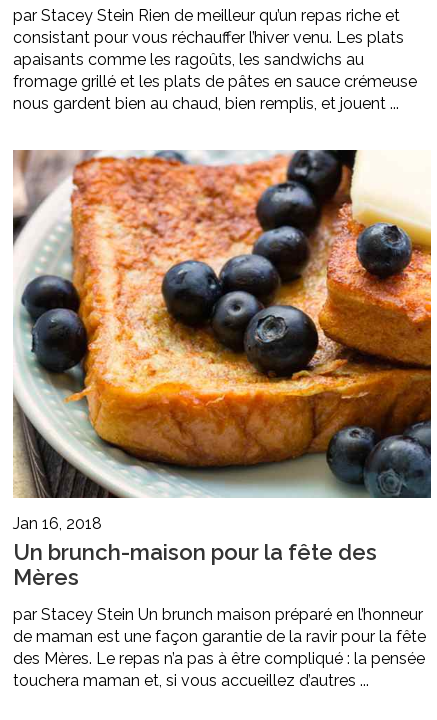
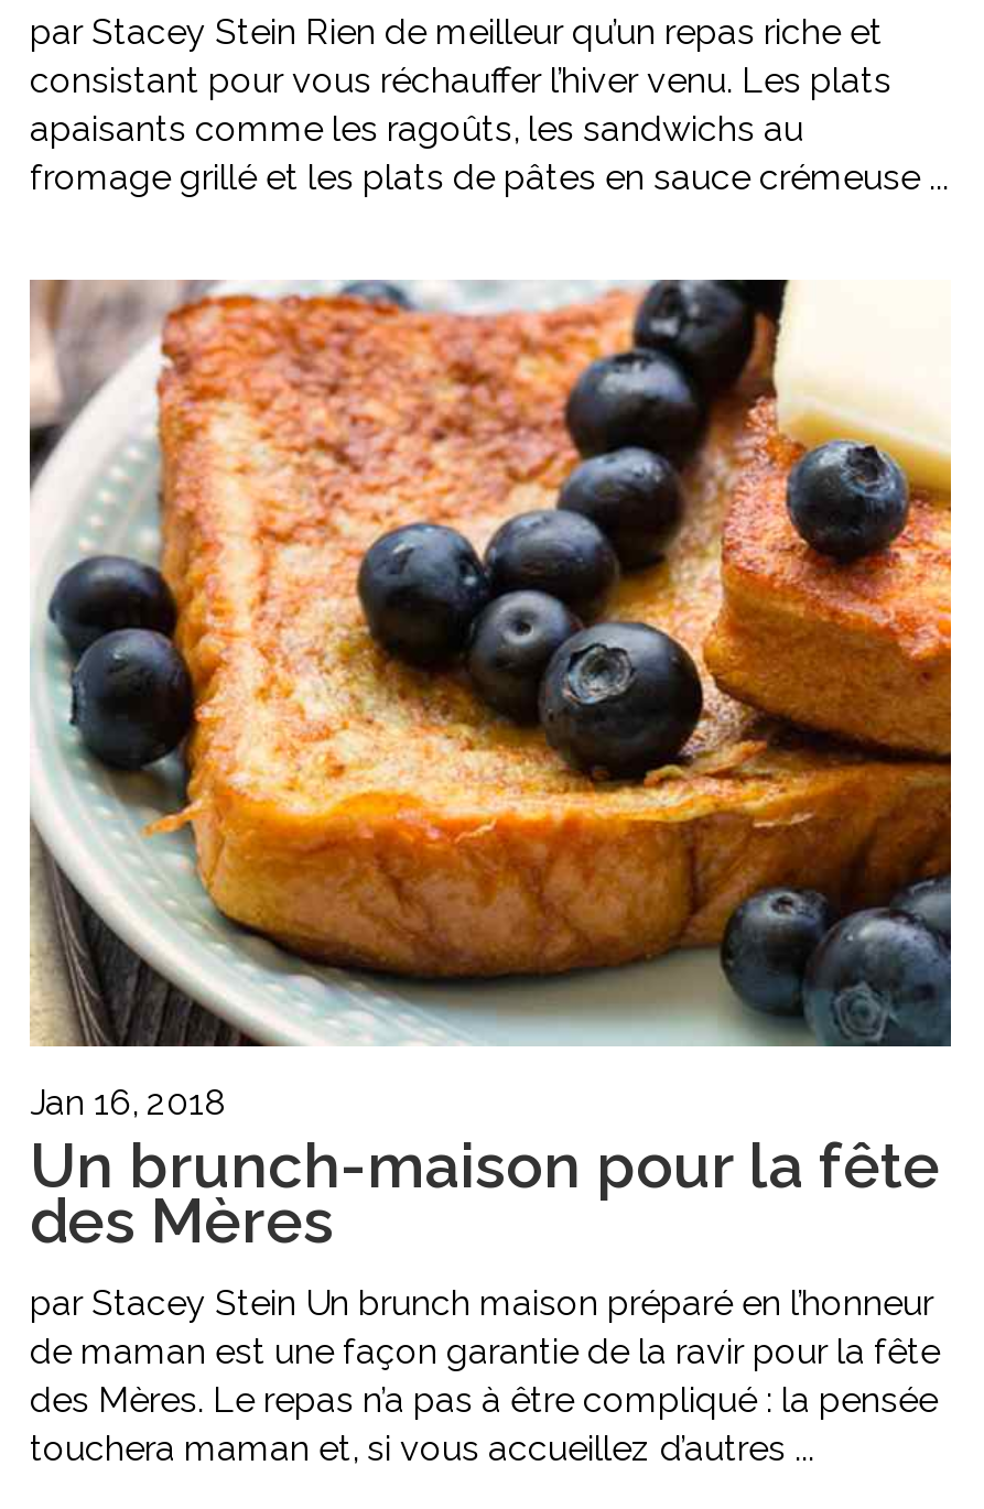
[13,72,417,113] fromage grillé et les plats de pâtes en sauce crémeuse | nous gardent bien au chaud, bien remplis, et jouent ... -> [30,156,949,198] fromage grillé et les plats de pâtes en sauce crémeuse ...

